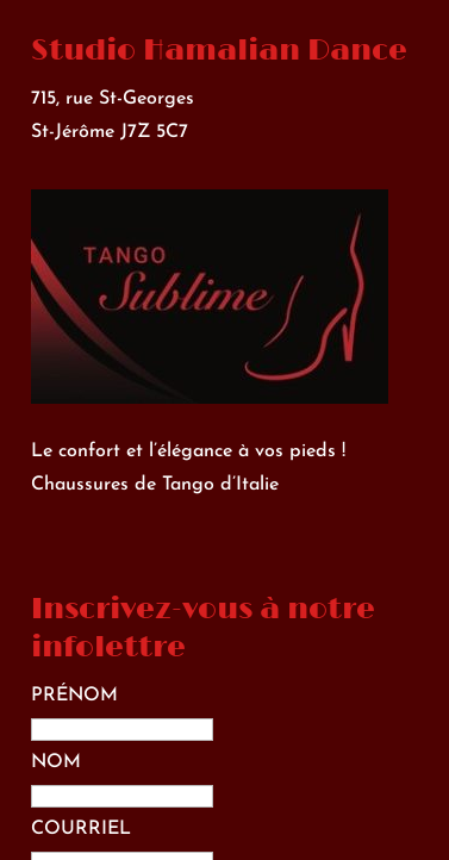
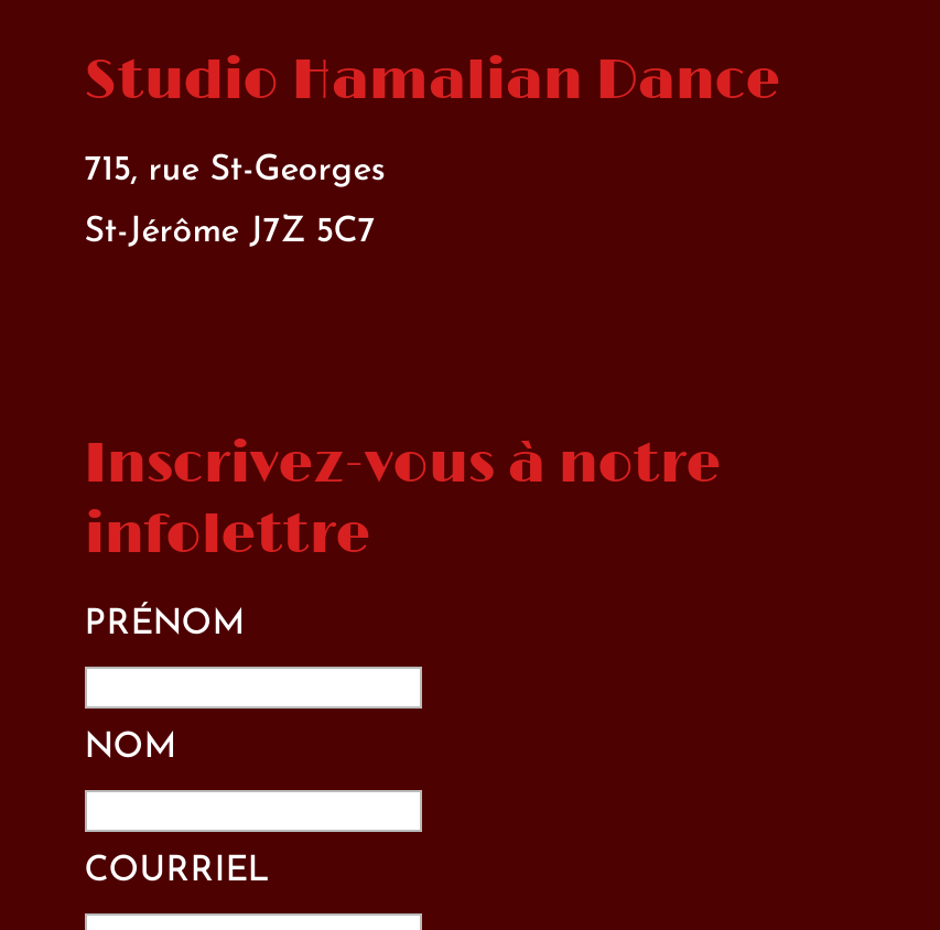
[31,189,388,494] [image] | Le confort et l’élégance à vos pieds ! | Chaussures de Tango d’Italie -> none

